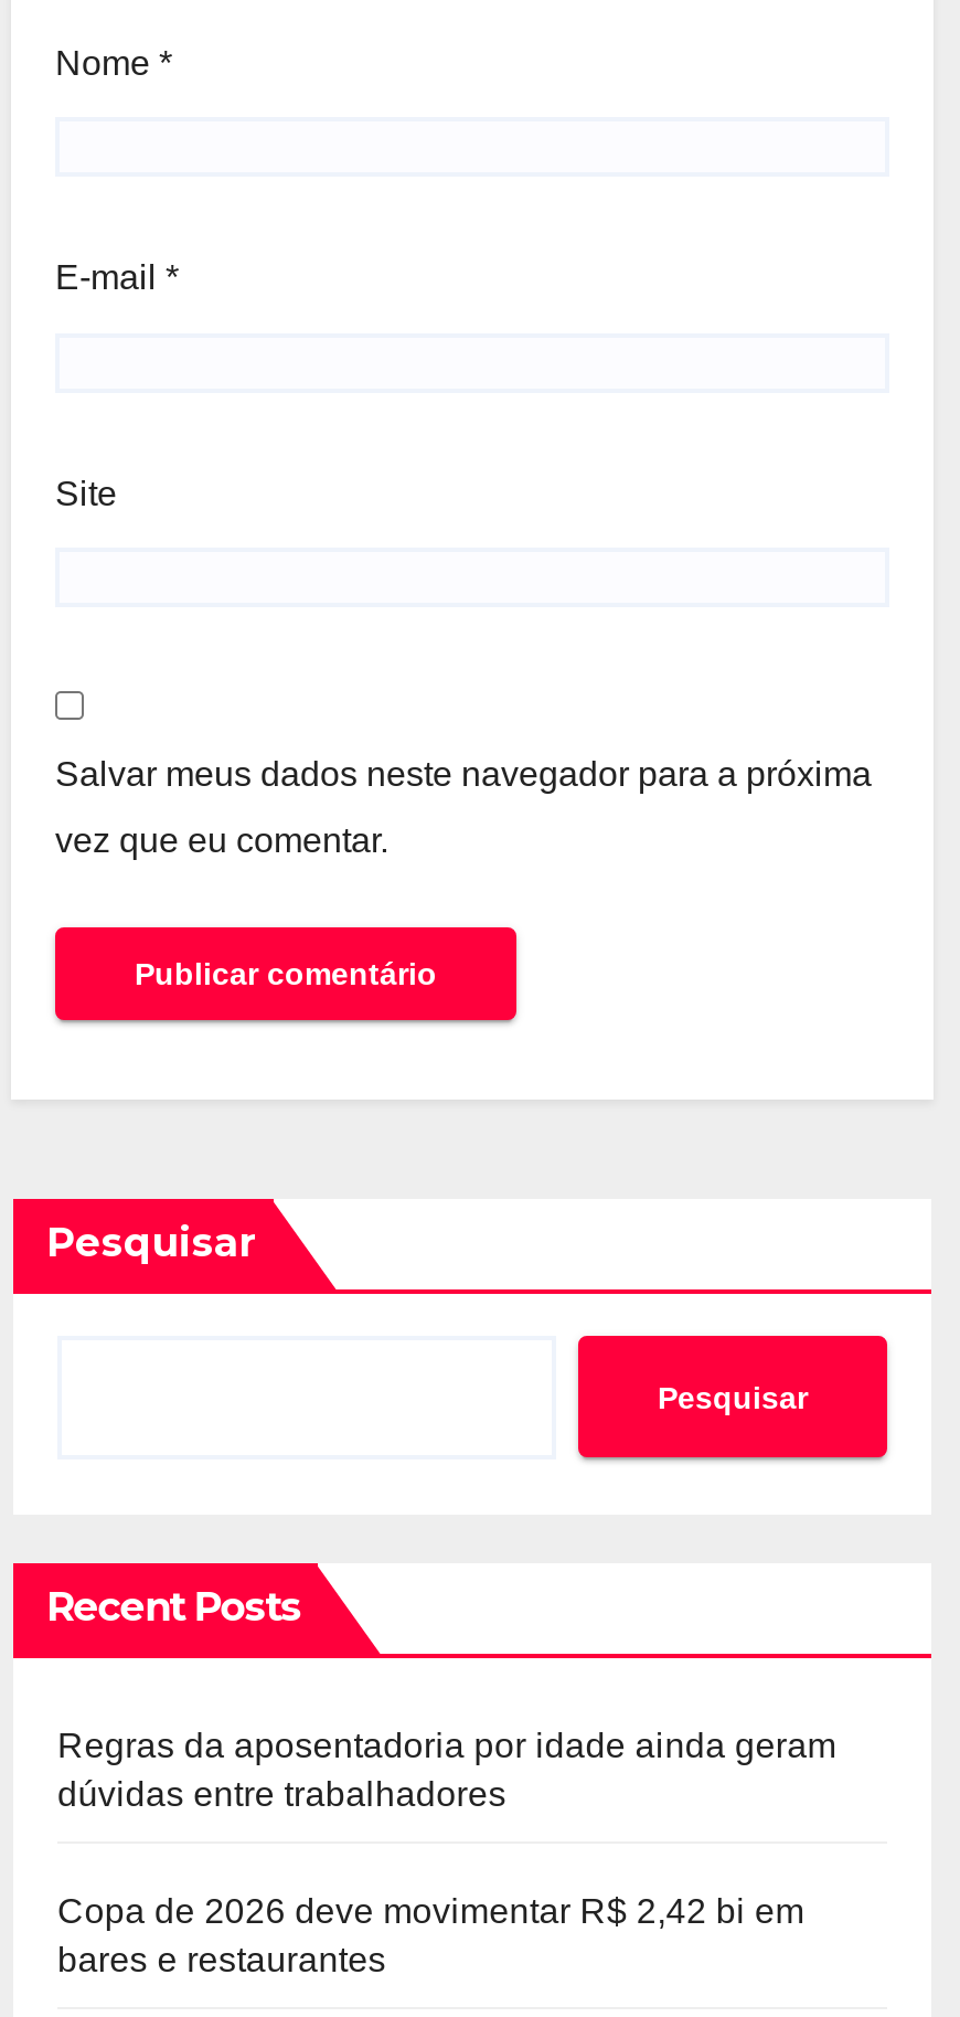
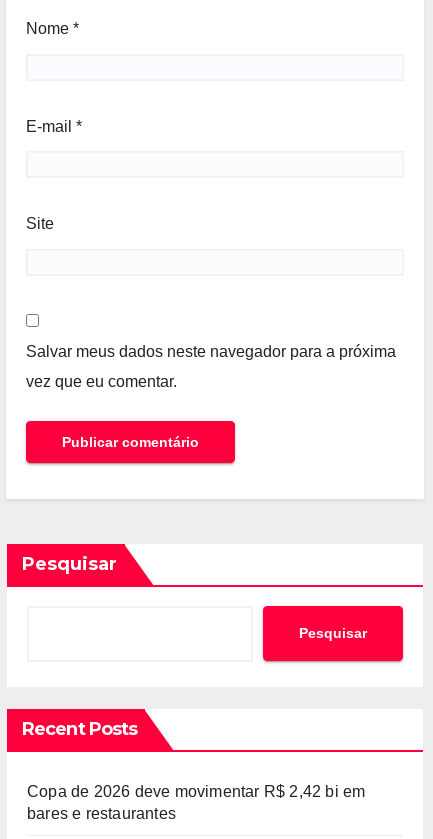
[57,1728,836,1814] Regras da aposentadoria por idade ainda geram | dúvidas entre trabalhadores -> none

